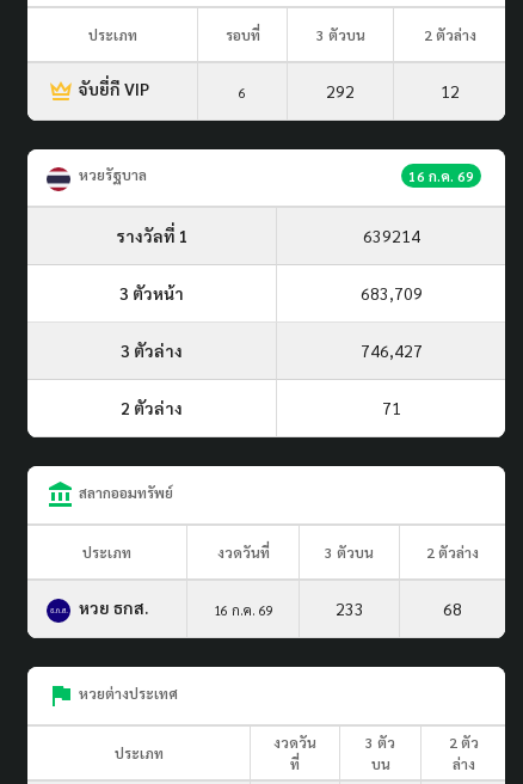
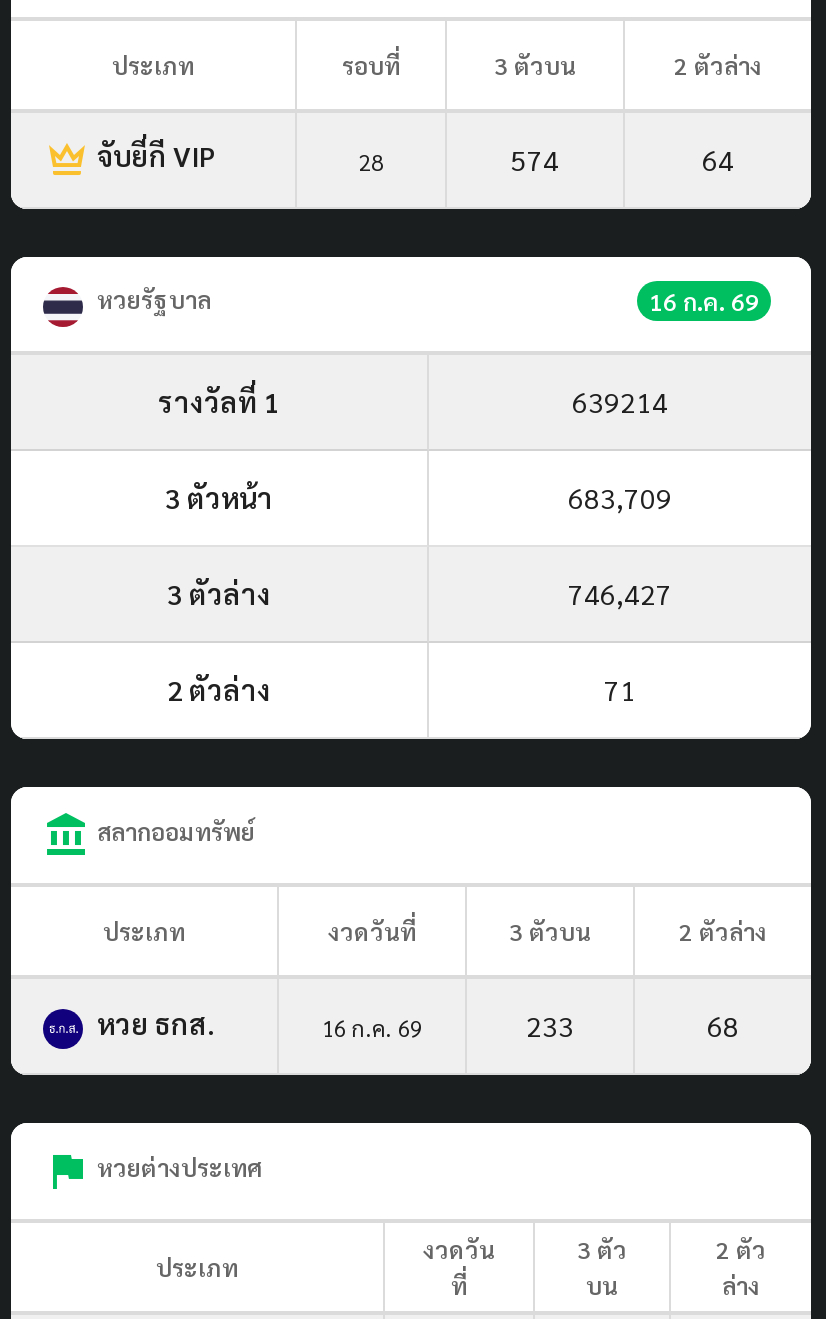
[239,83,246,101] 6 -> [359,147,383,177] 28
[326,80,355,101] 292 -> [511,141,559,177] 574
[440,80,459,101] 12 -> [702,141,734,177] 64

